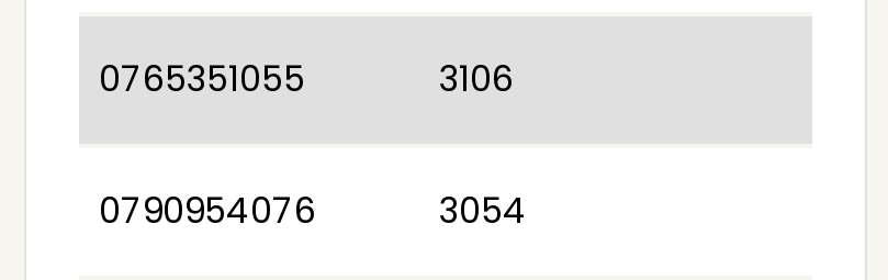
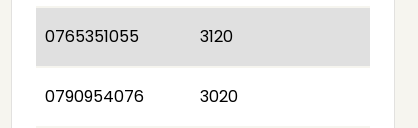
[439,54,514,104] 3106 -> [200,25,233,48] 3120
[439,186,527,236] 3054 -> [200,85,238,108] 3020

